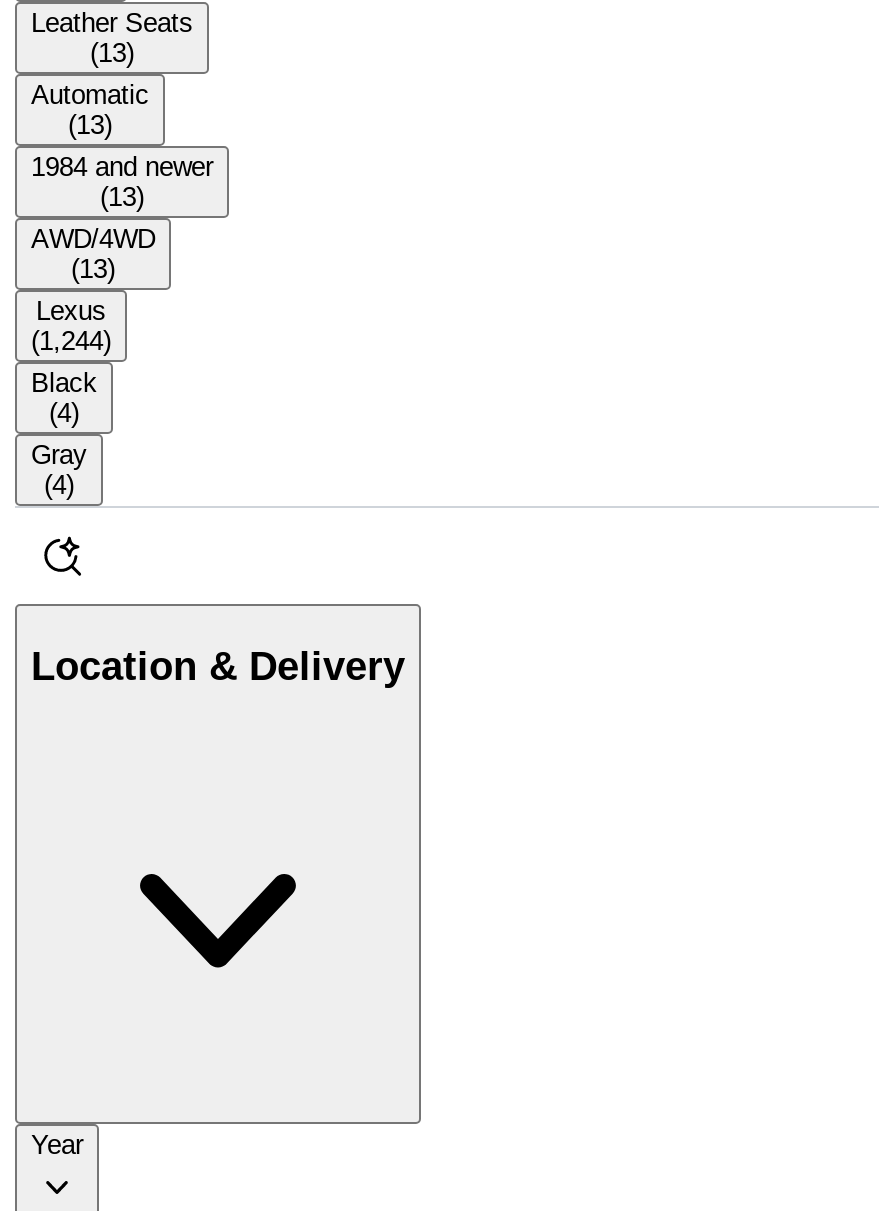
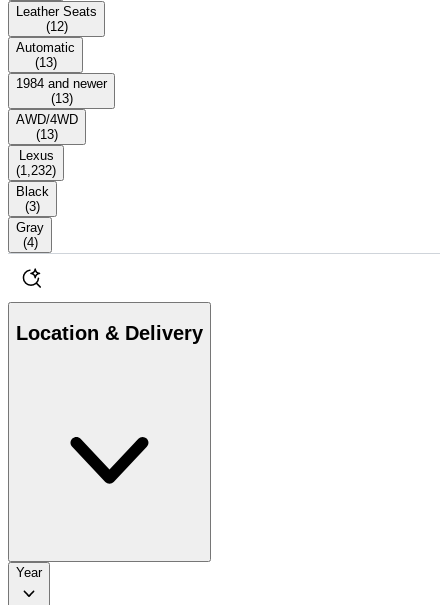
[90,38,134,68] (13) -> [45,19,67,34] (12)
[31,326,111,356] (1,244) -> [16,163,56,178] (1,232)
[49,398,79,428] (4) -> [25,199,40,214] (3)

